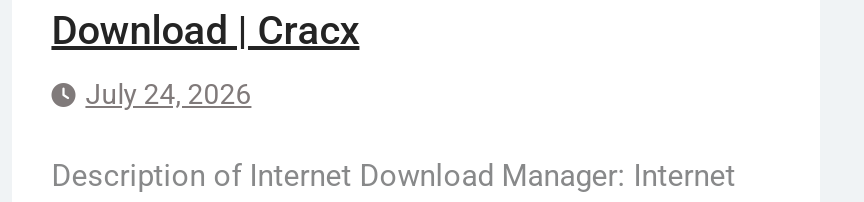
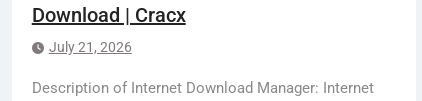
[85,77,251,109] July 24, 2026 -> [49,38,132,54] July 21, 2026

